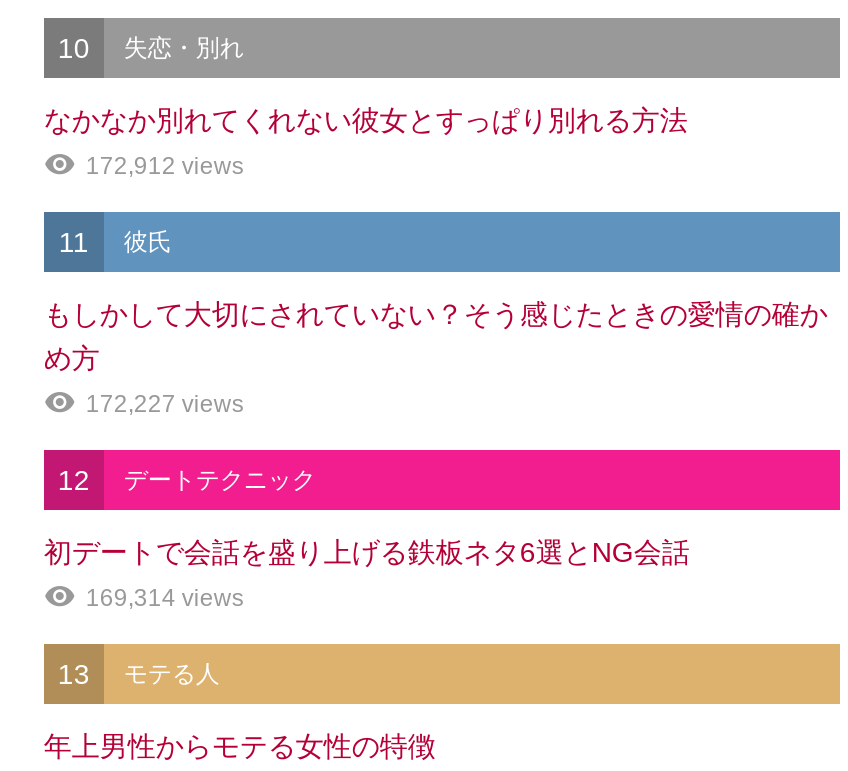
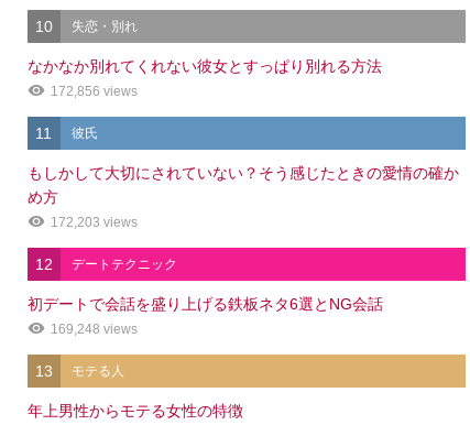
[86,151,244,179] 172,912 views -> [51,83,137,99] 172,856 views
[86,389,244,417] 172,227 views -> [51,214,137,230] 172,203 views
[86,583,244,611] 169,314 views -> [51,321,137,336] 169,248 views

